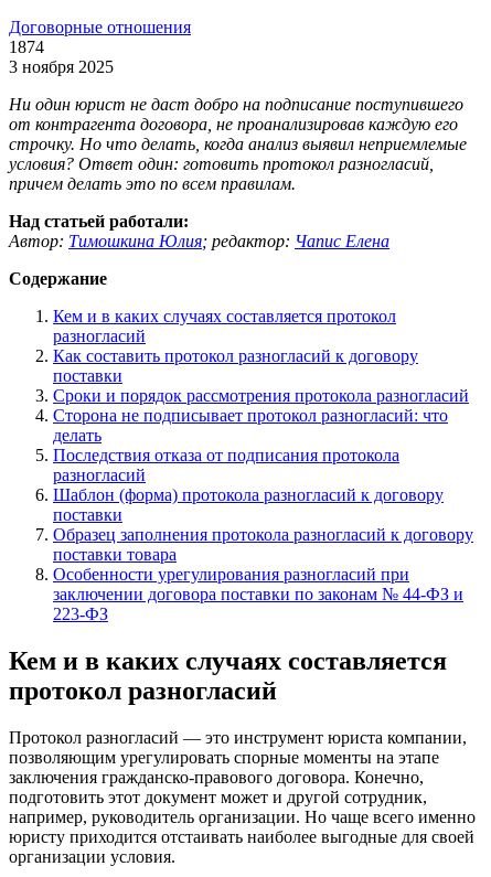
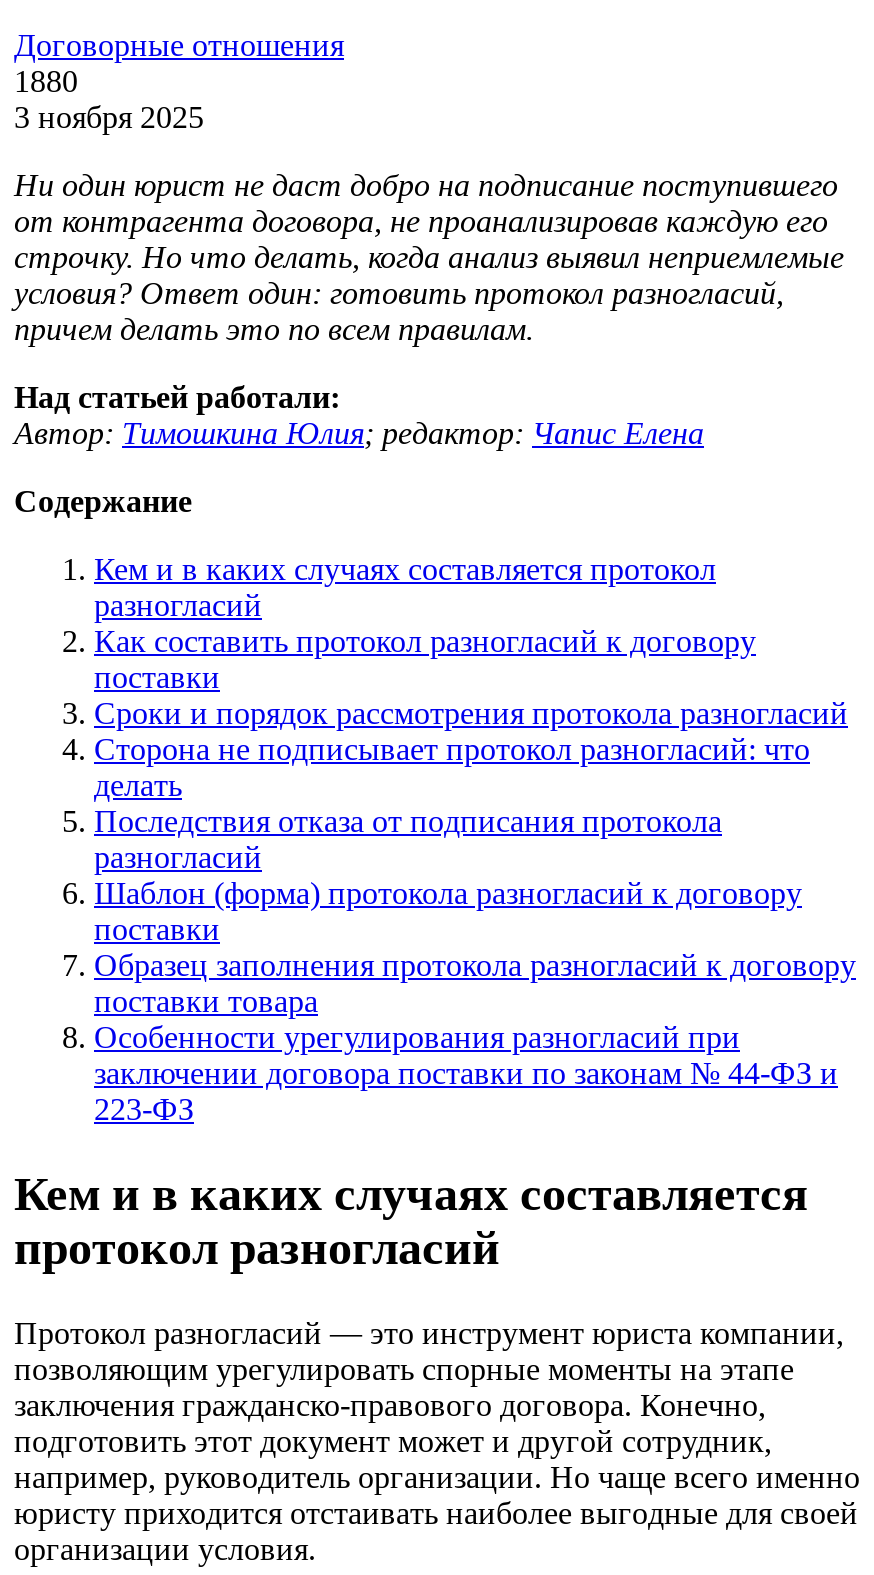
[9,37,44,56] 1874 -> [14,64,78,98] 1880

